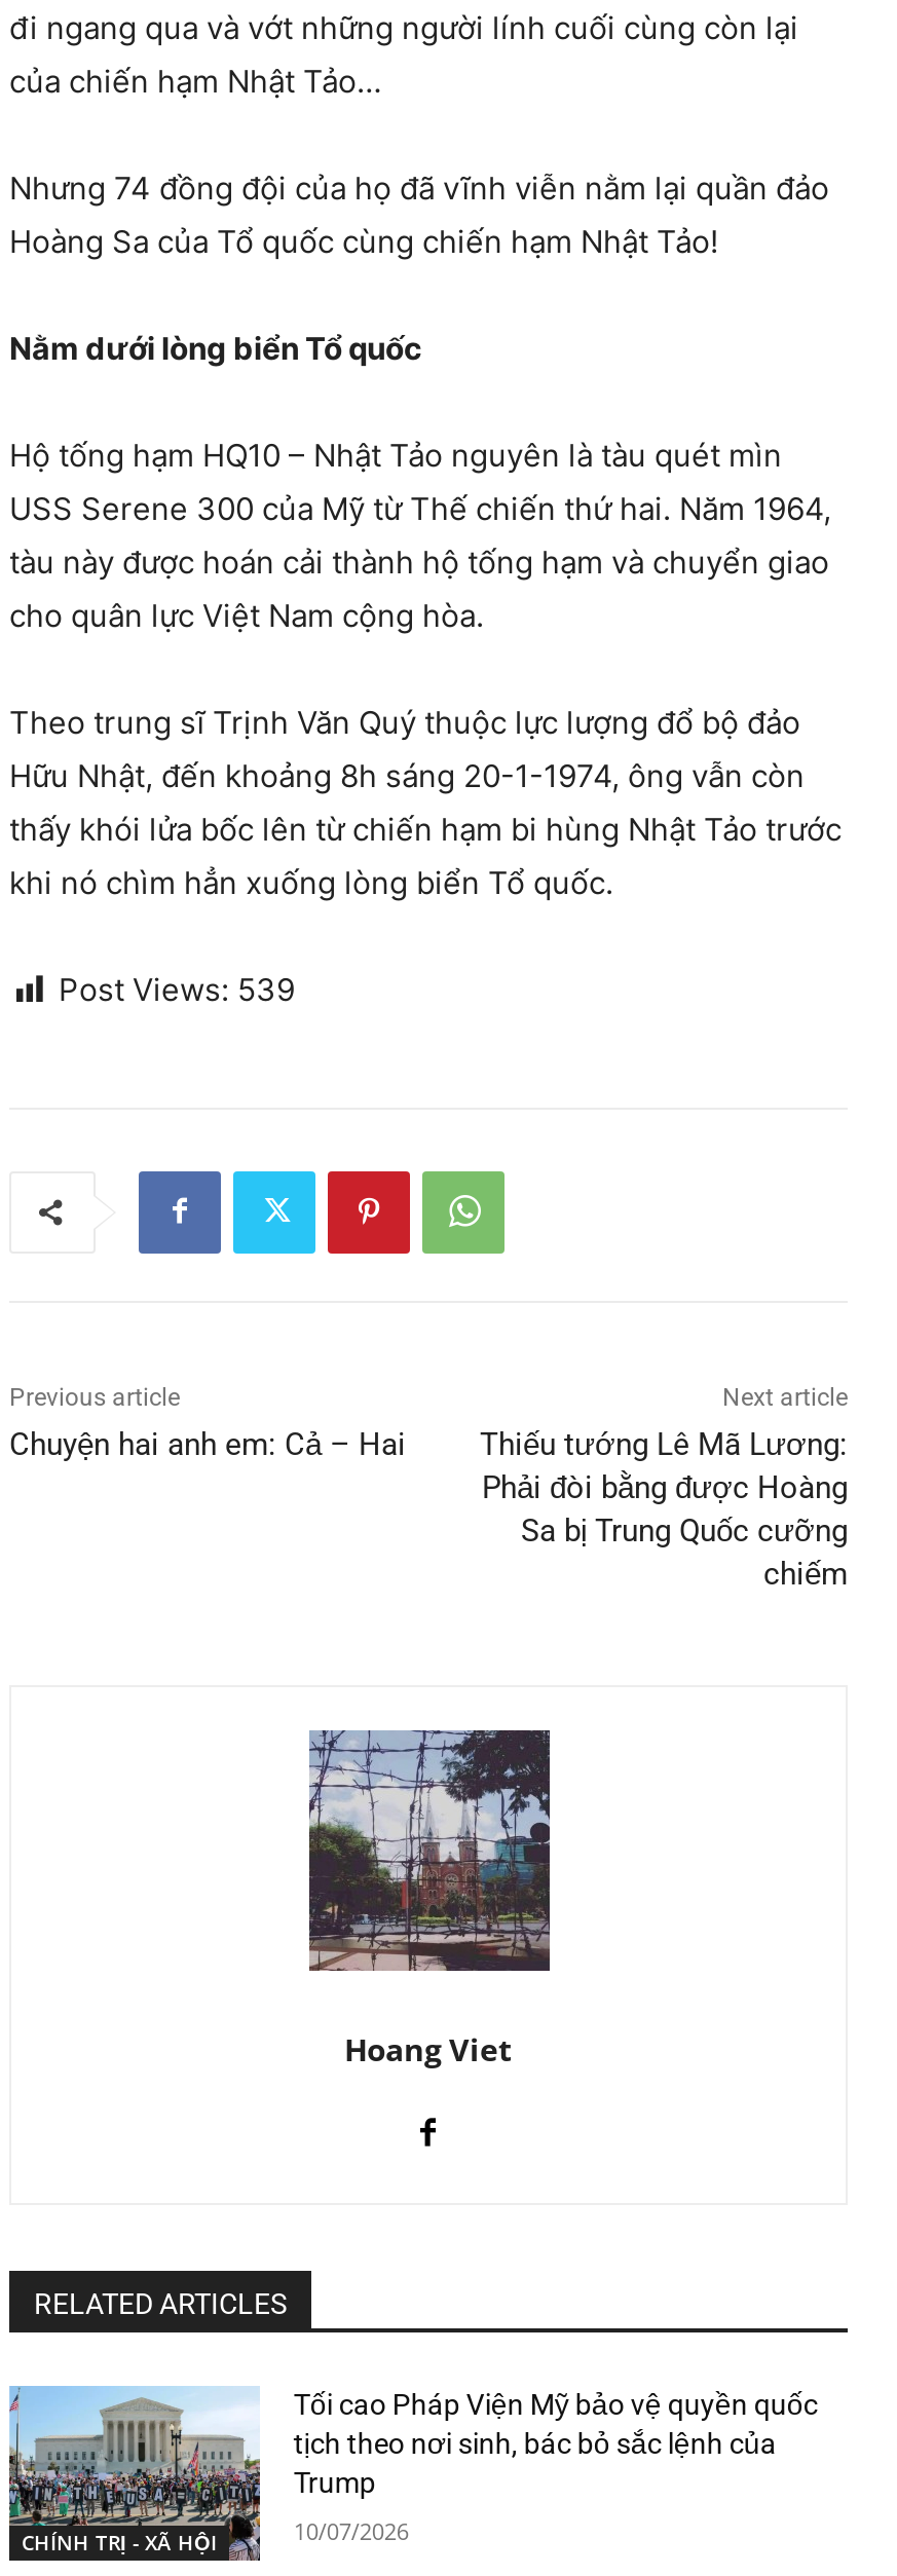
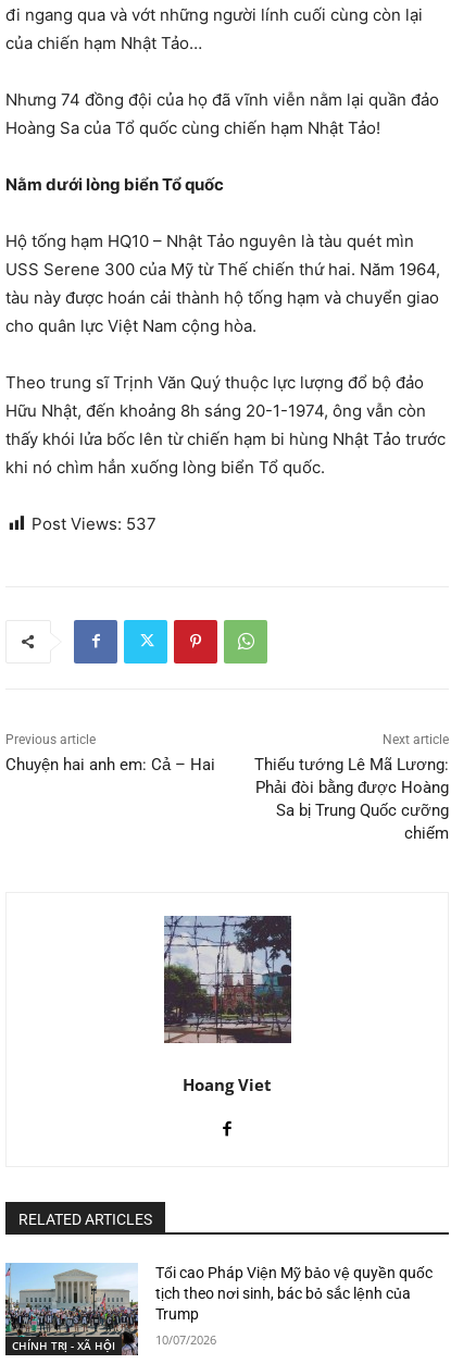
[59,969,295,1008] Post Views: 539 -> [32,513,156,534] Post Views: 537

